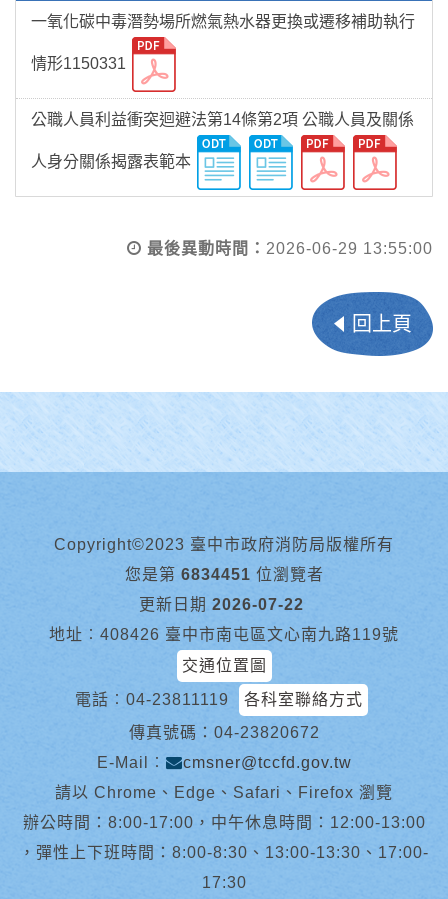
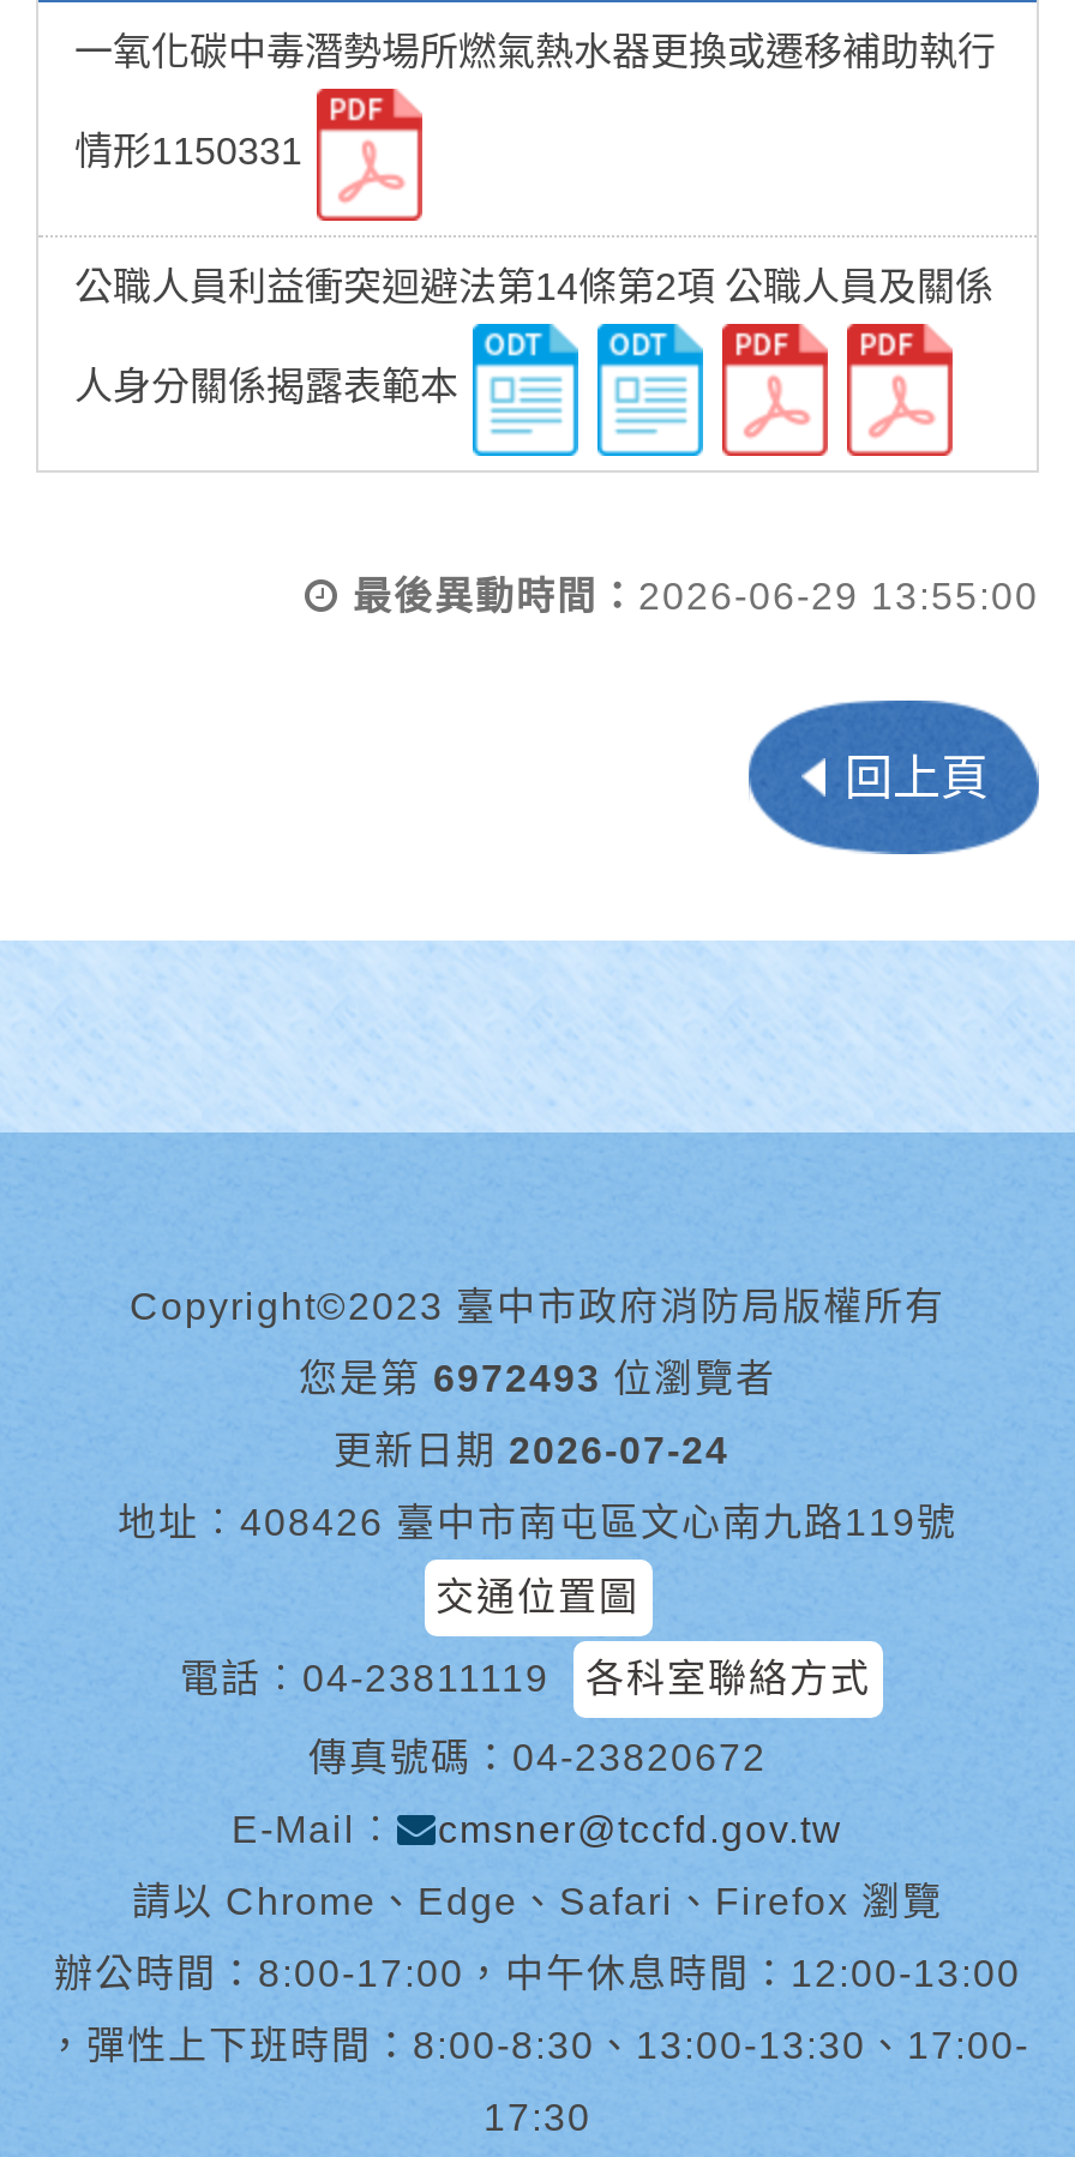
[124,566,323,583] 您是第 6834451 位瀏覽者 -> [299,1358,776,1399] 您是第 6972493 位瀏覽者
[139,596,304,613] 更新日期 2026-07-22 -> [334,1430,729,1471] 更新日期 2026-07-24

